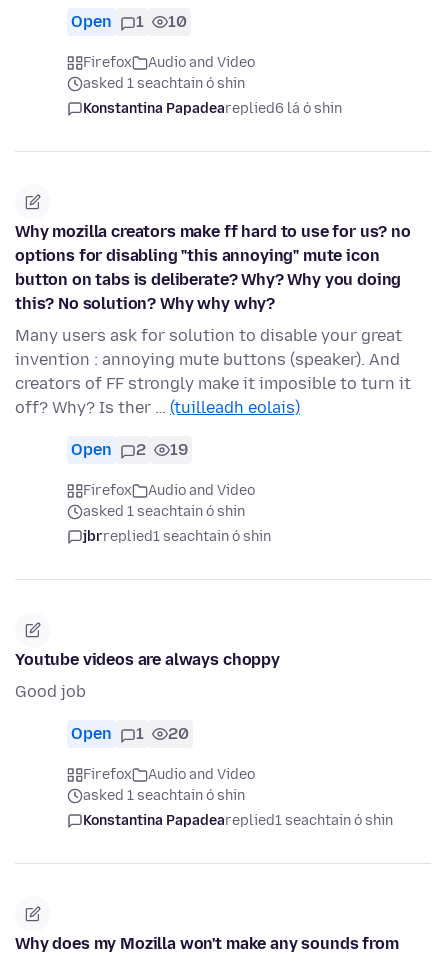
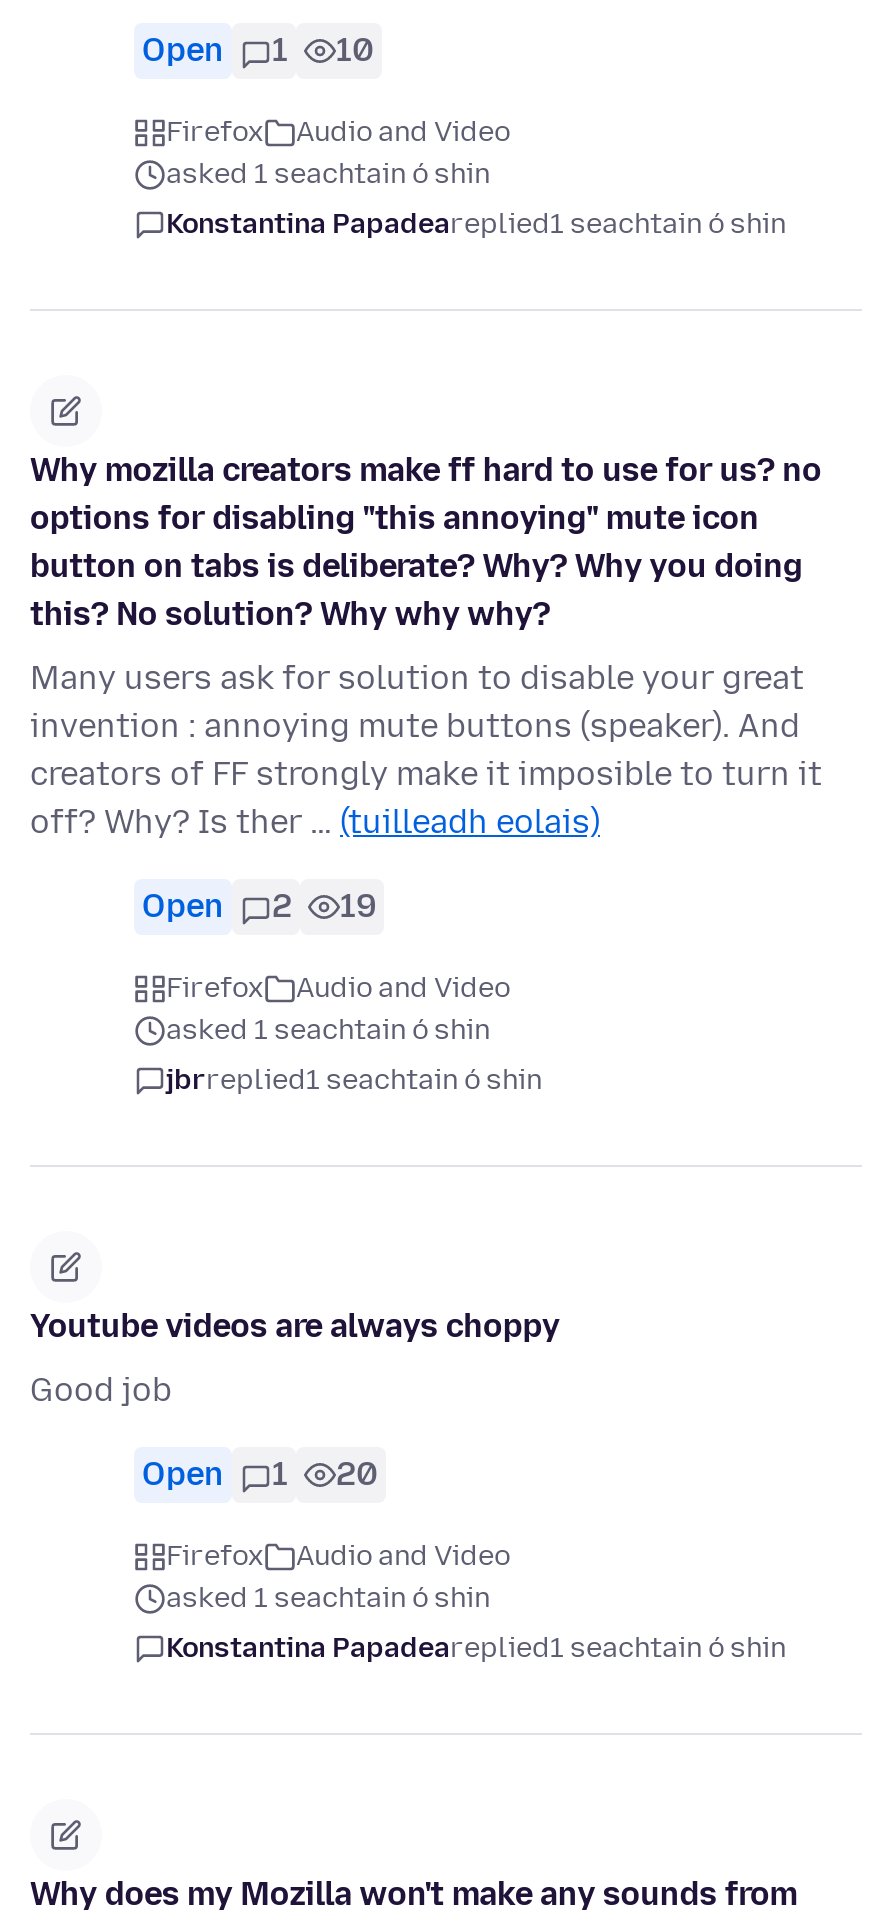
[83,100,342,117] Konstantina Papadeareplied6 lá ó shin -> [166,208,786,242] Konstantina Papadeareplied1 seachtain ó shin

